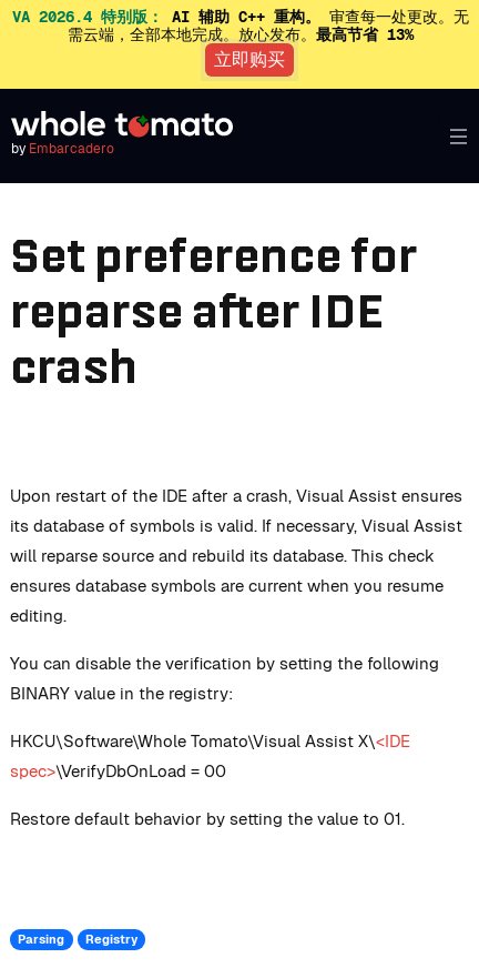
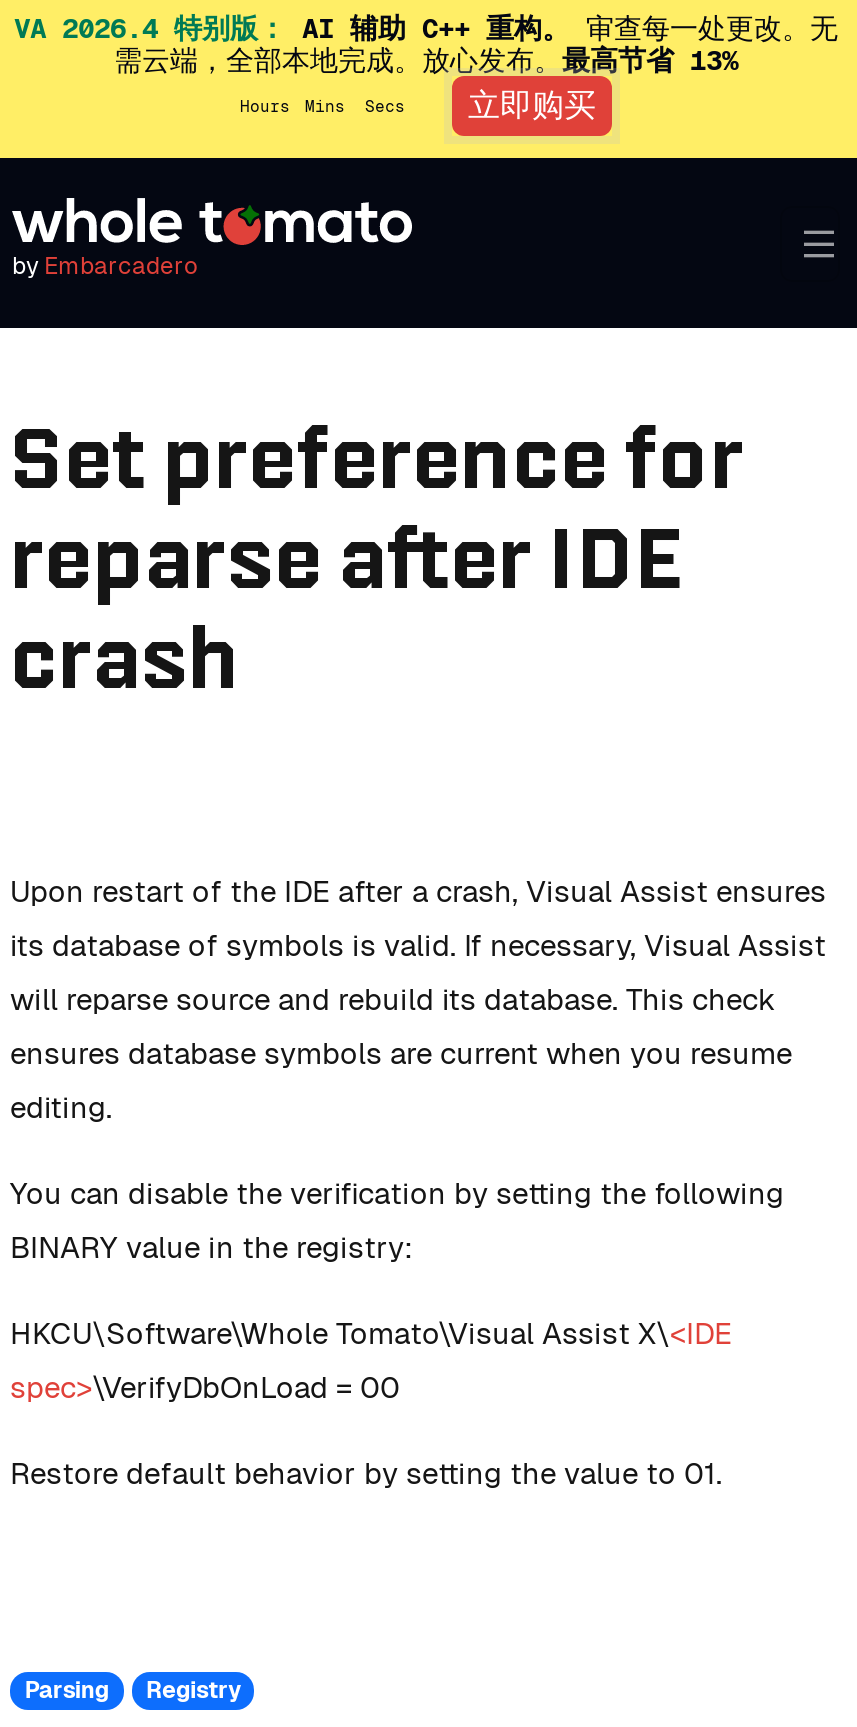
none -> [240,95,405,115] Hours | Mins | Secs

